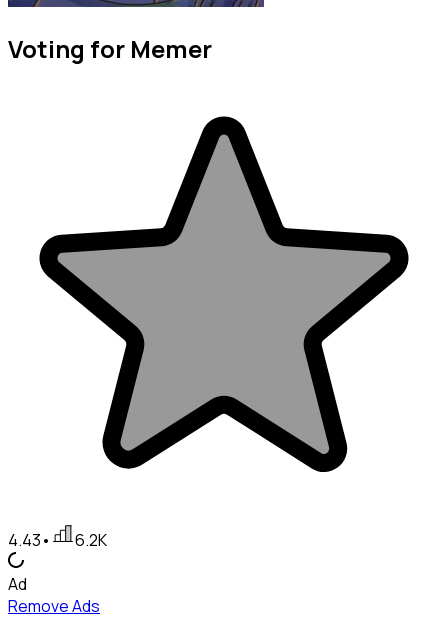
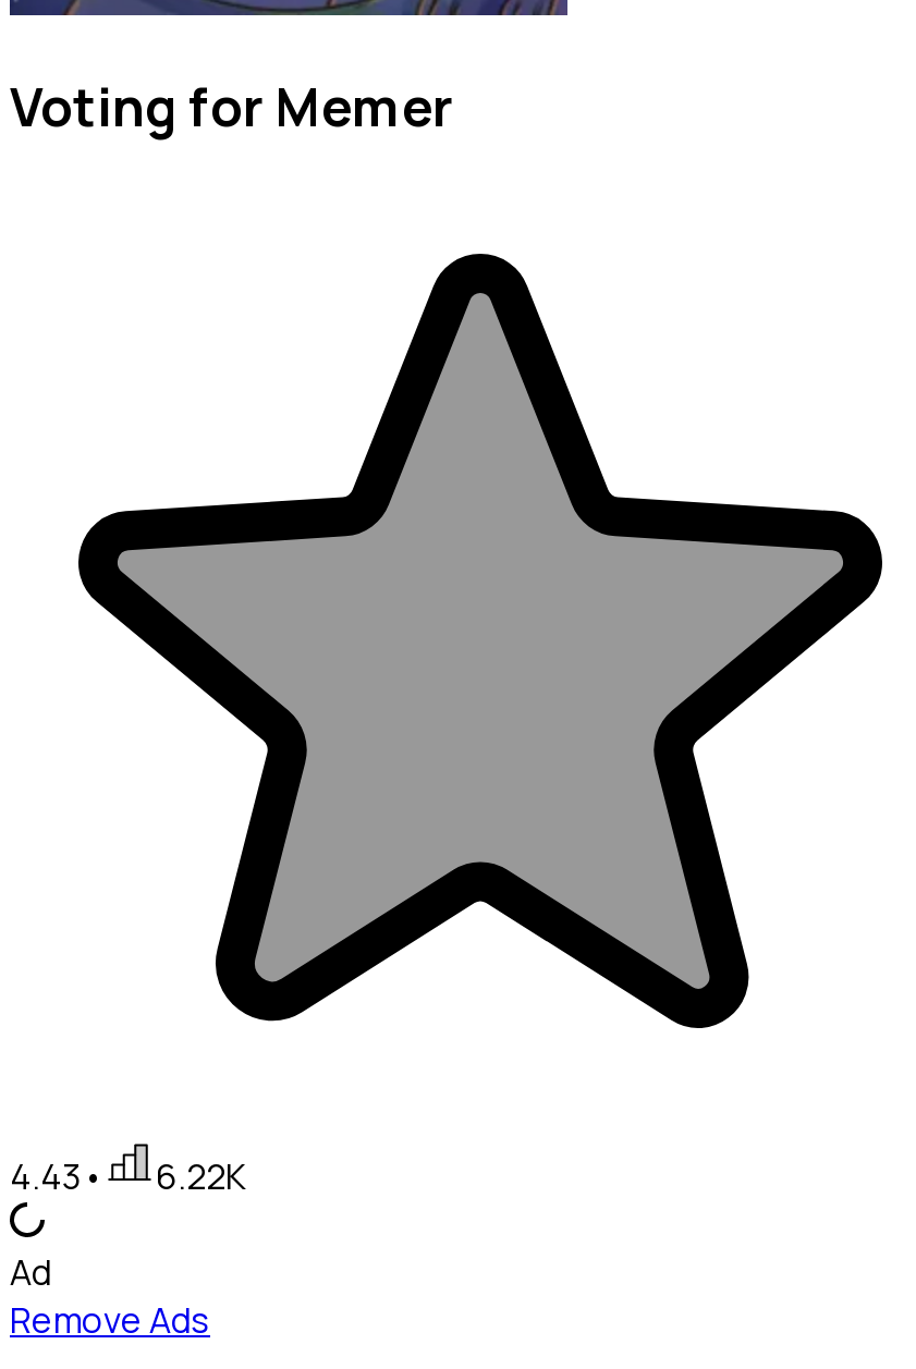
[8,529,107,551] 4.43 • 6.2K -> [10,1152,245,1200] 4.43 • 6.22K

